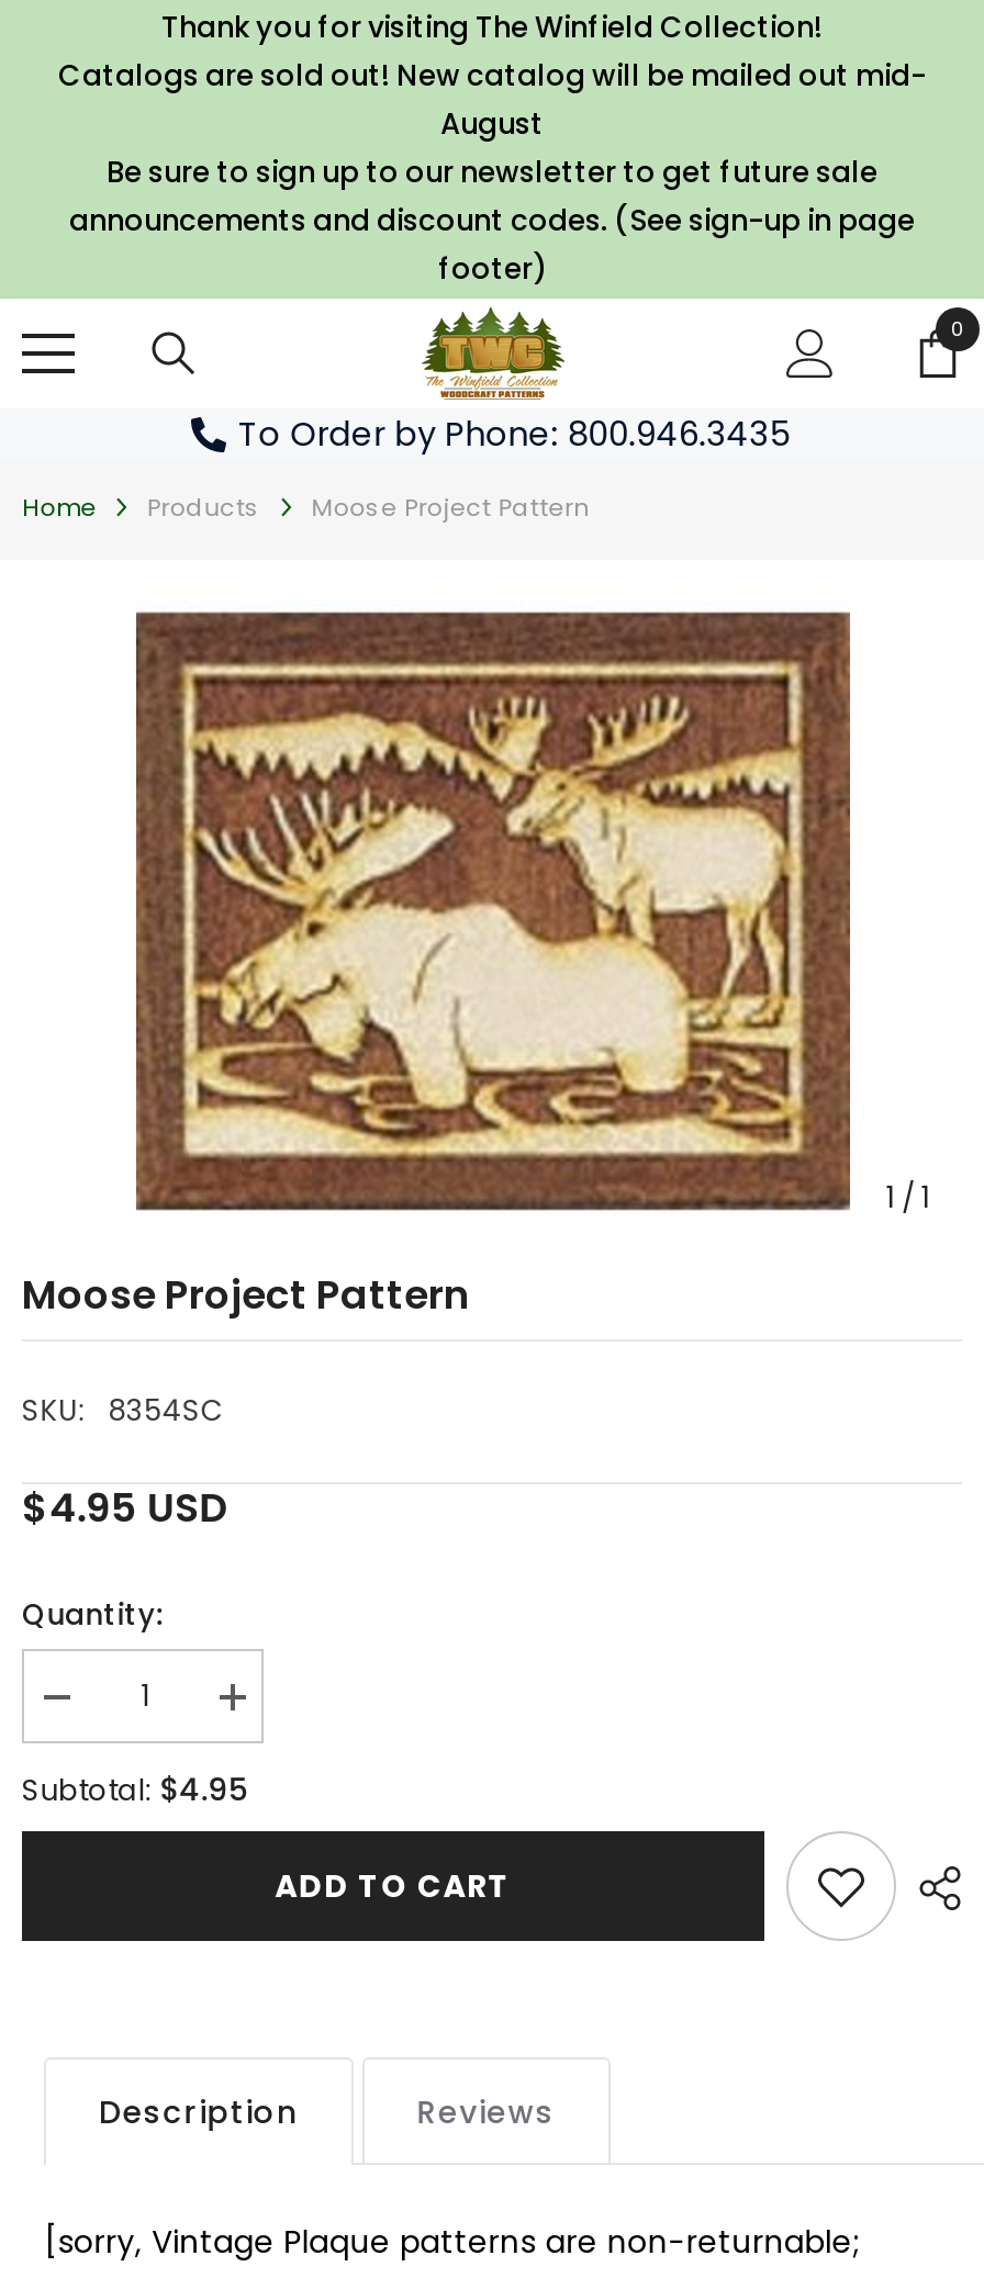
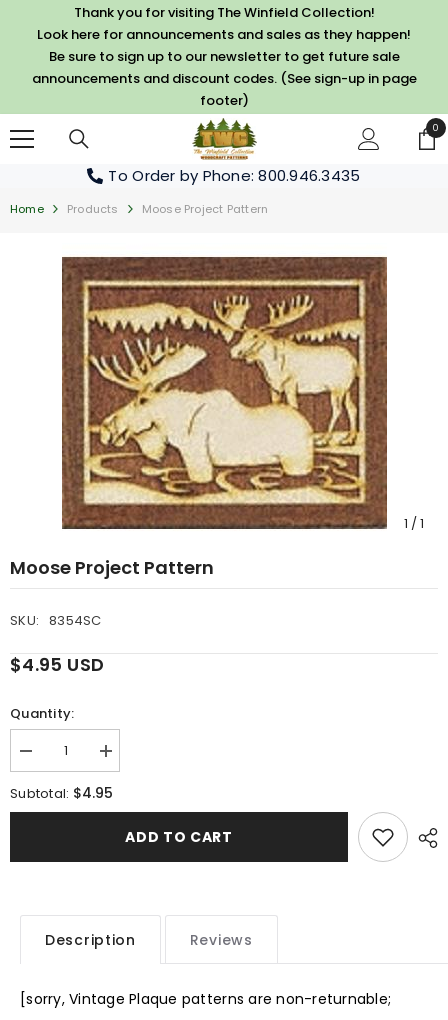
[58,55,926,145] Catalogs are sold out! New catalog will be mailed out mid- | August -> [37,25,411,44] Look here for announcements and sales as they happen!

